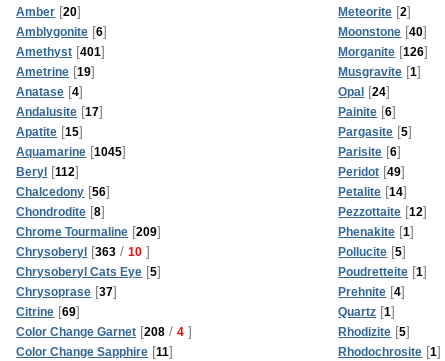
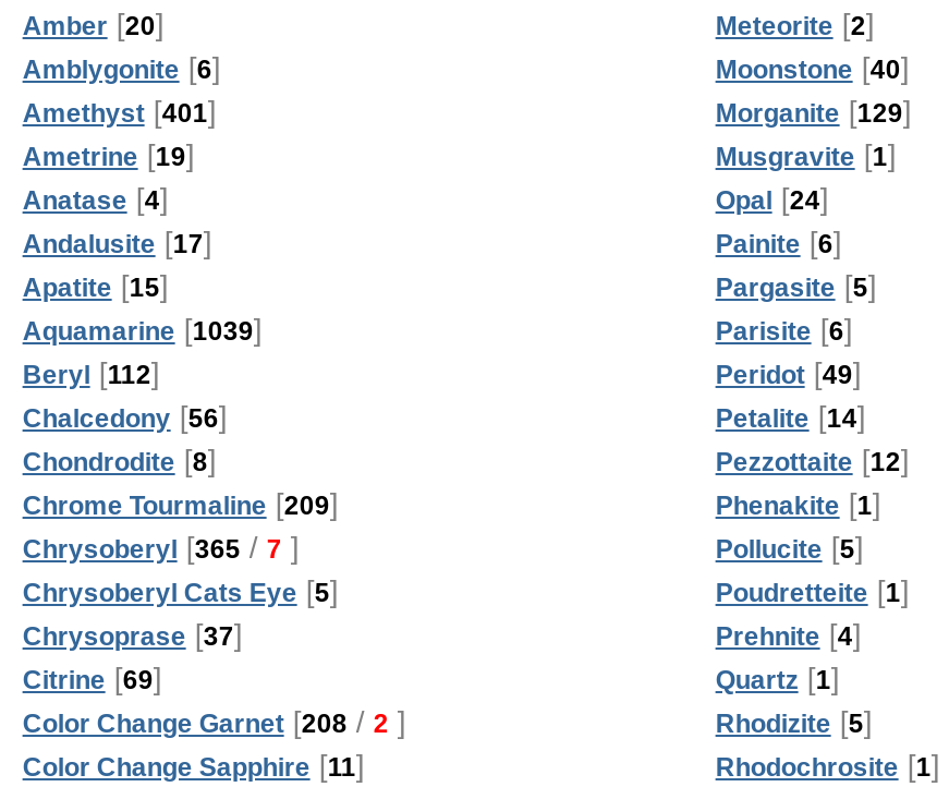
[338,43,428,59] Morganite [126] -> [715,93,912,128] Morganite [129]
[16,143,126,159] Aquamarine [1045] -> [22,311,262,346] Aquamarine [1039]
[16,243,150,259] Chrysoberyl [363 / 10 ] -> [22,529,299,564] Chrysoberyl [365 / 7 ]
[16,323,192,339] Color Change Garnet [208 / 4 ] -> [22,704,406,739] Color Change Garnet [208 / 2 ]

